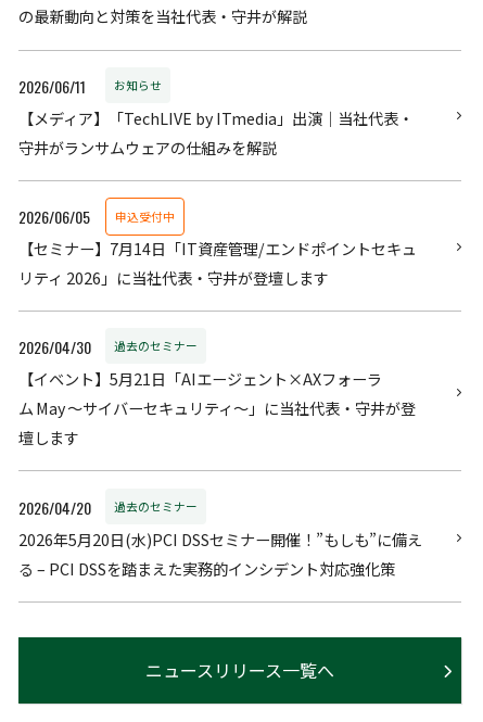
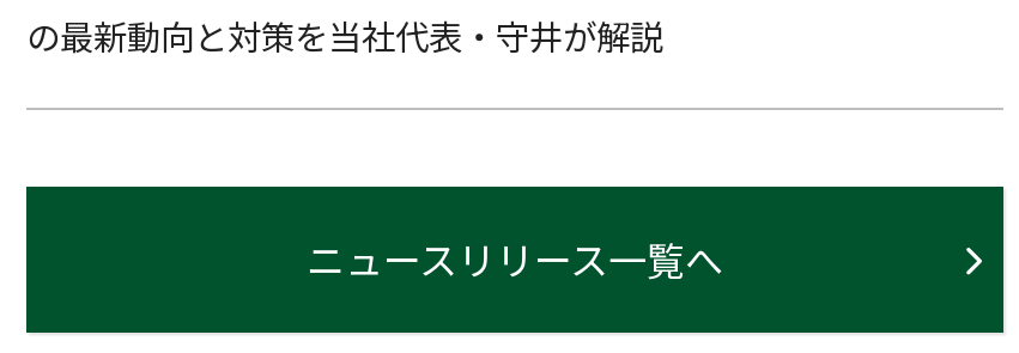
[18,75,422,580] 2026/06/11 | お知らせ | 【メディア】「TechLIVE by ITmedia」出演｜当社代表・ | 守井がランサムウェアの仕組みを解説 | 2026/06/05 | 申込受付中 | 【セミナー】7月14日「IT資産管理/エンドポイントセキュ | リティ 2026」に当社代表・守井が登壇します | 2026/04/30 | 過去のセミナー | 【イベント】5月21日「AIエージェント×AXフォーラ | ム May ～サイバーセキュリティ～」に当社代表・守井が登 | 壇します | 2026/04/20 | 過去のセミナー | 2026年5月20日(水)PCI DSSセミナー開催！”もしも”に備え | る – PCI DSSを踏まえた実務的インシデント対応強化策 -> none

